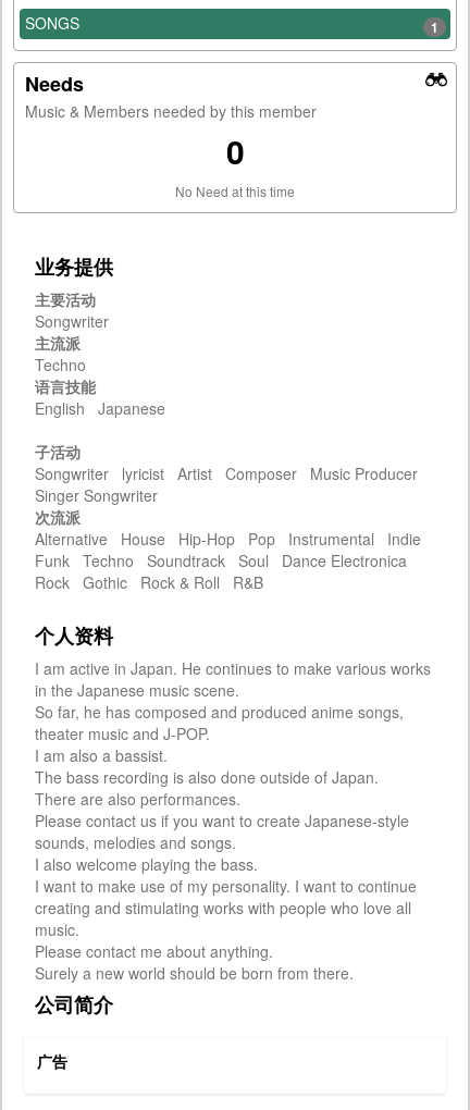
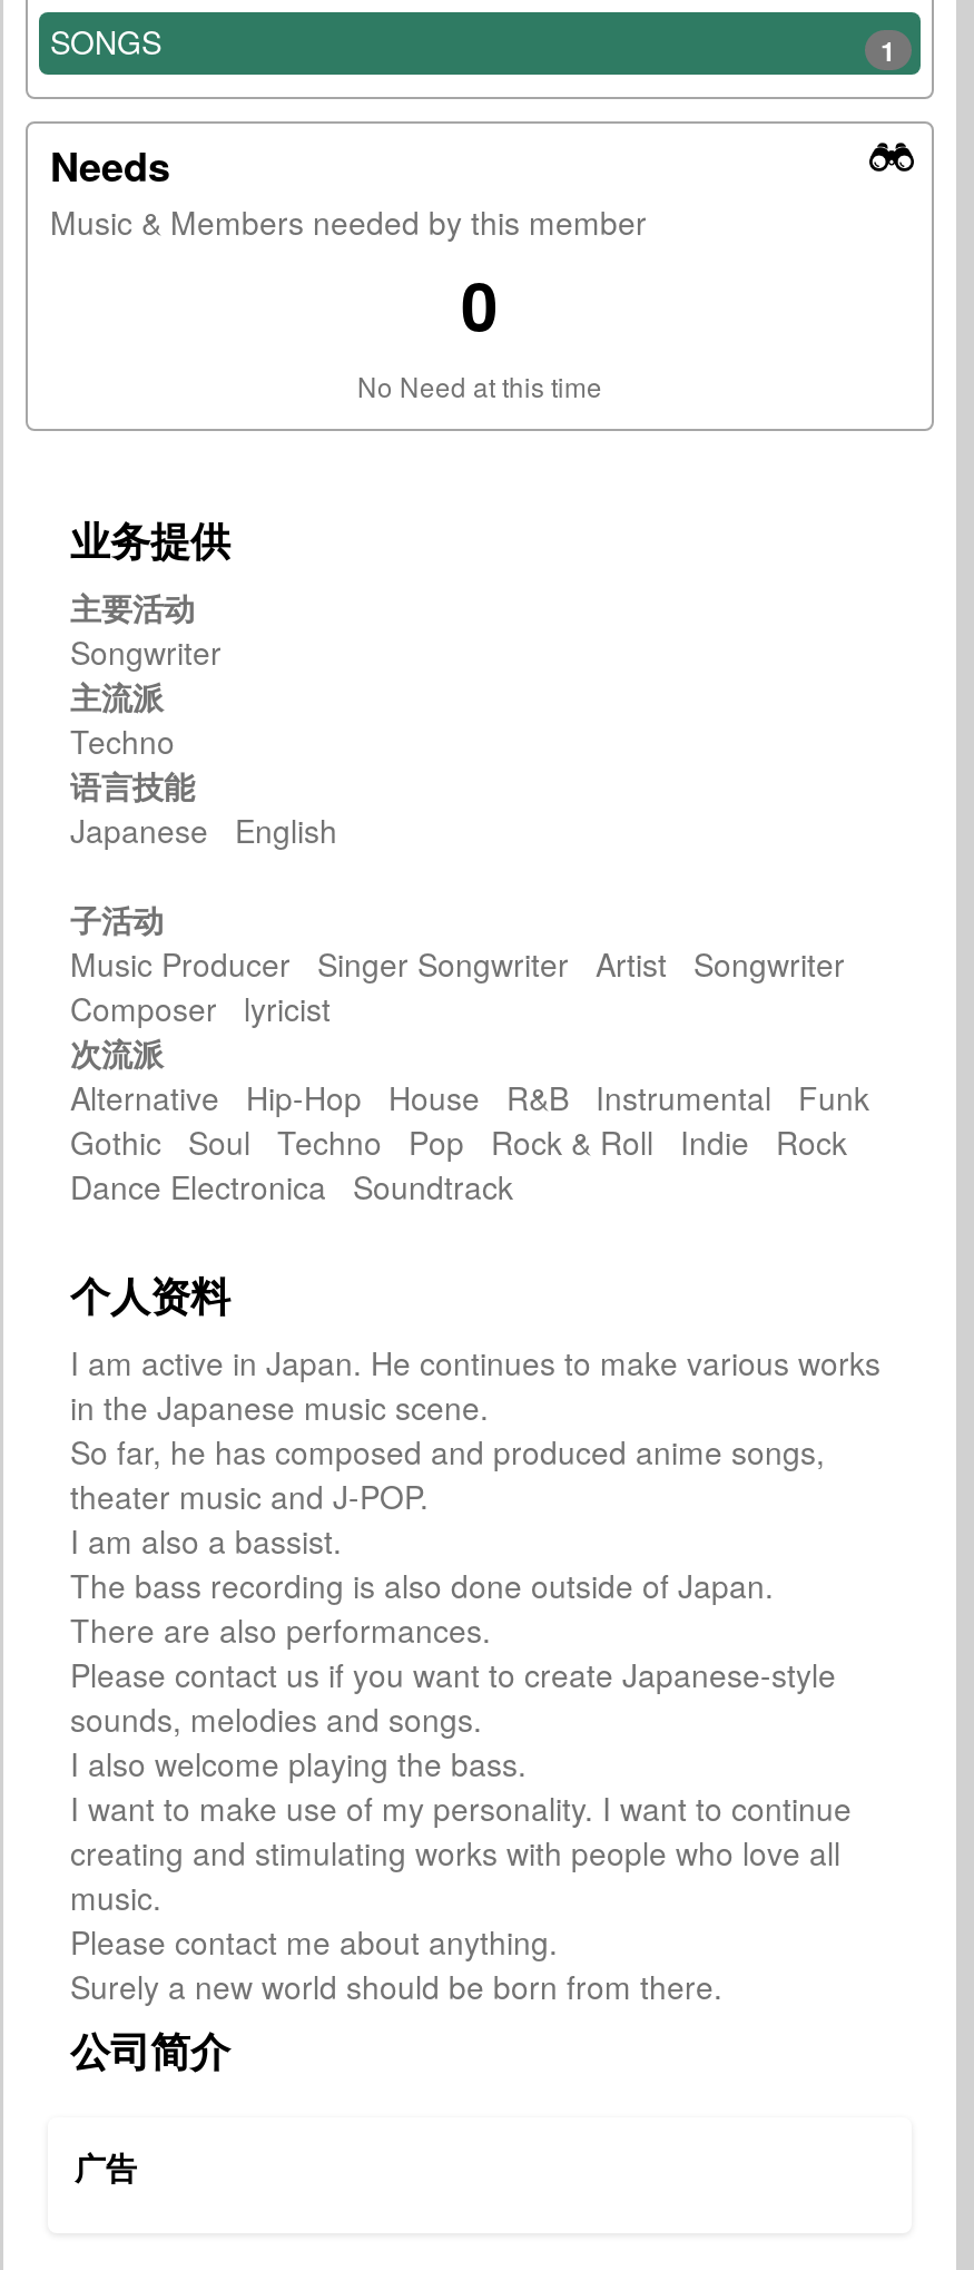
[35,398,174,419] English Japanese -> [70,808,355,853] Japanese English
[35,463,426,506] Songwriter lyricist Artist Composer Music Producer | Singer Songwriter -> [70,942,863,1031] Music Producer Singer Songwriter Artist Songwriter | Composer lyricist
[35,528,430,593] Alternative House Hip-Hop Pop Instrumental Indie | Funk Techno Soundtrack Soul Dance Electronica | Rock Gothic Rock & Roll R&B -> [70,1076,887,1209] Alternative Hip-Hop House R&B Instrumental Funk | Gothic Soul Techno Pop Rock & Roll Indie Rock | Dance Electronica Soundtrack

